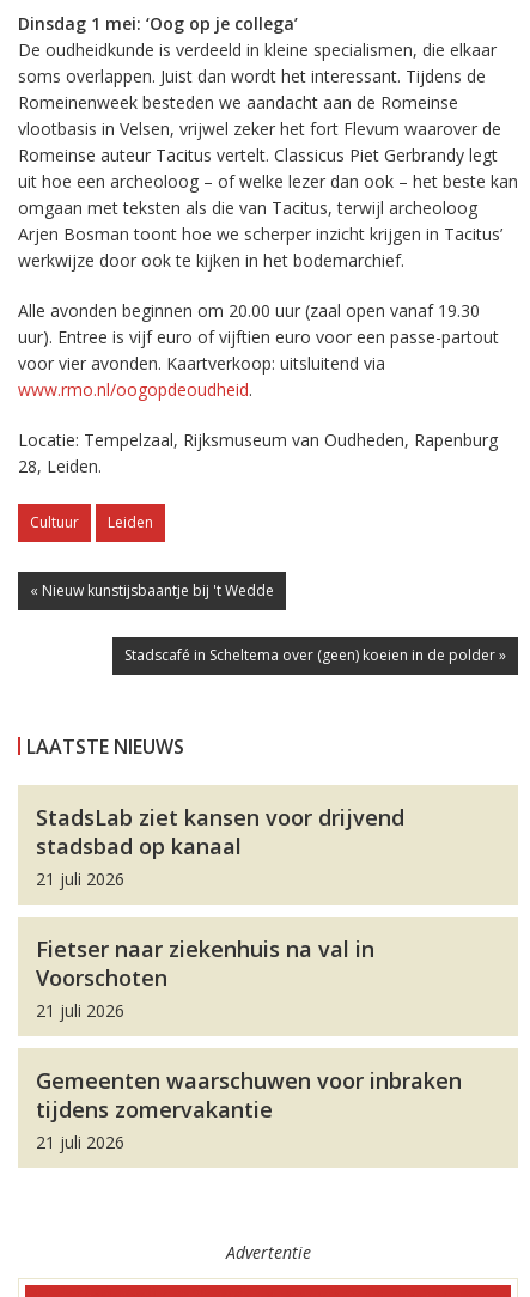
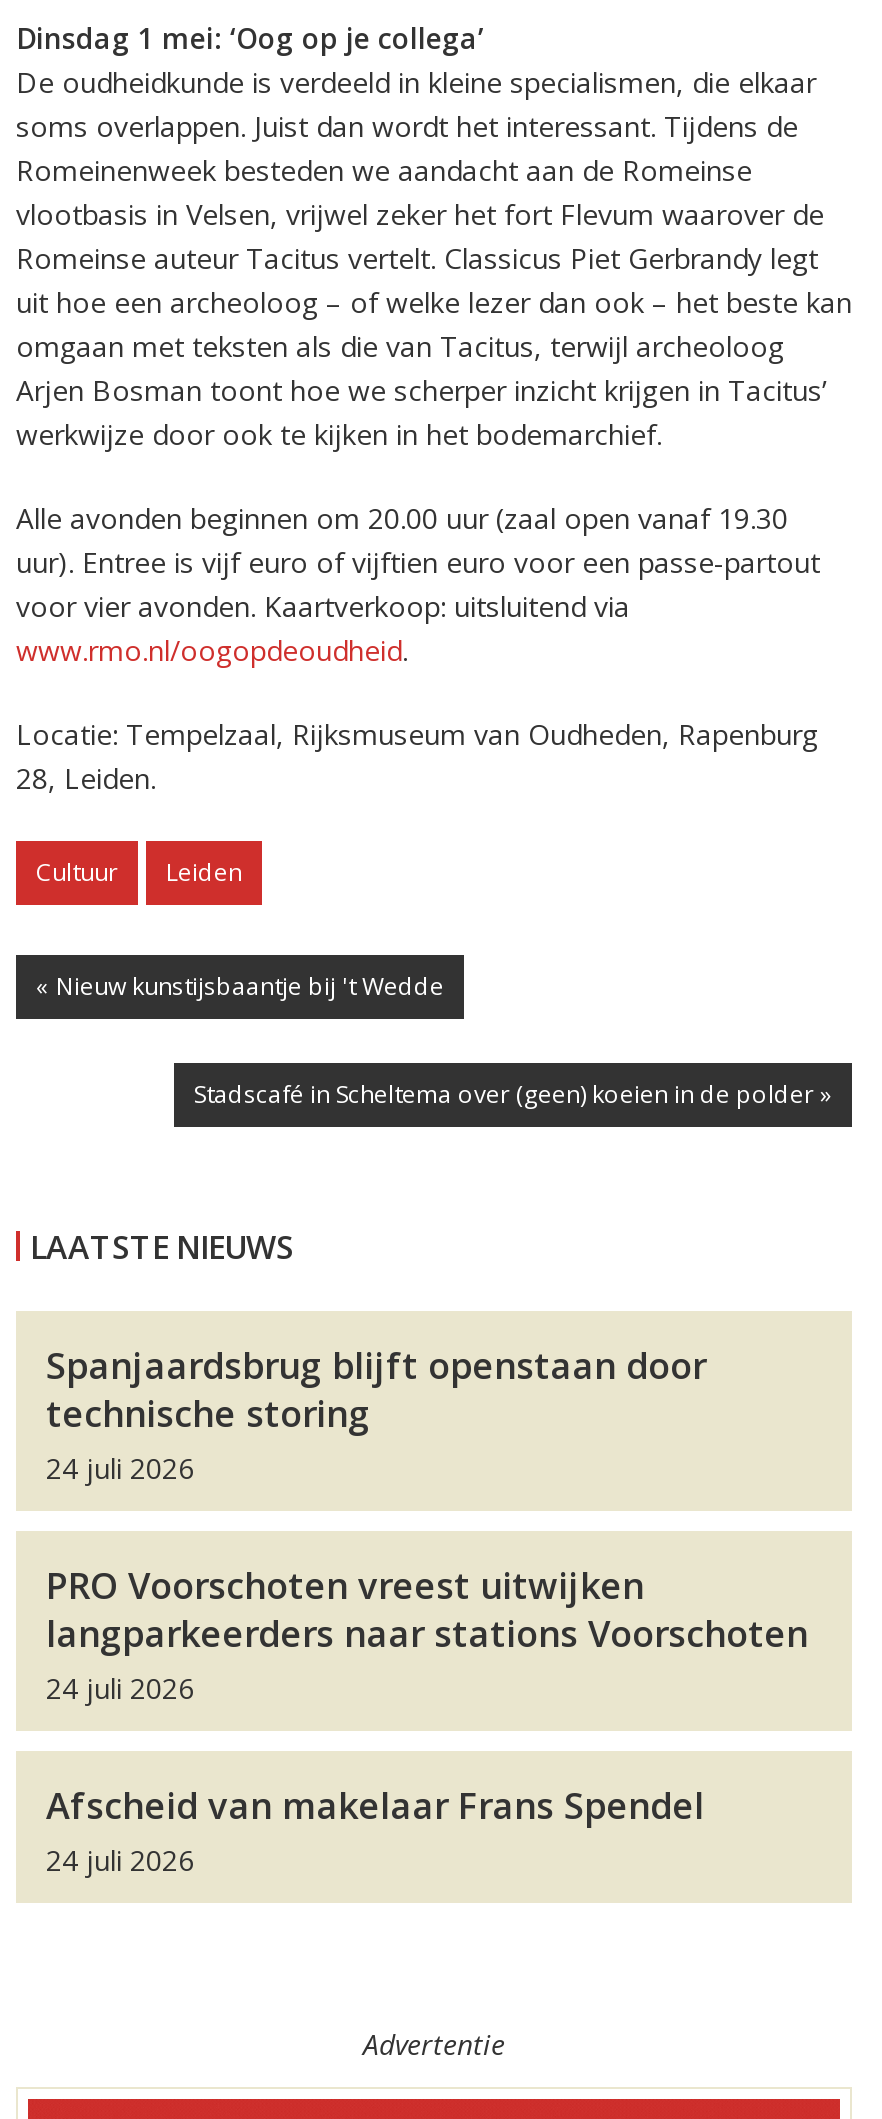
[36,803,404,890] StadsLab ziet kansen voor drijvend | stadsbad op kanaal | 21 juli 2026 -> [46,1341,706,1487] Spanjaardsbrug blijft openstaan door | technische storing | 24 juli 2026
[36,934,374,1022] Fietser naar ziekenhuis na val in | Voorschoten | 21 juli 2026 -> [46,1561,808,1707] PRO Voorschoten vreest uitwijken | langparkeerders naar stations Voorschoten | 24 juli 2026
[36,1066,462,1153] Gemeenten waarschuwen voor inbraken | tijdens zomervakantie | 21 juli 2026 -> [46,1781,704,1879] Afscheid van makelaar Frans Spendel | 24 juli 2026

